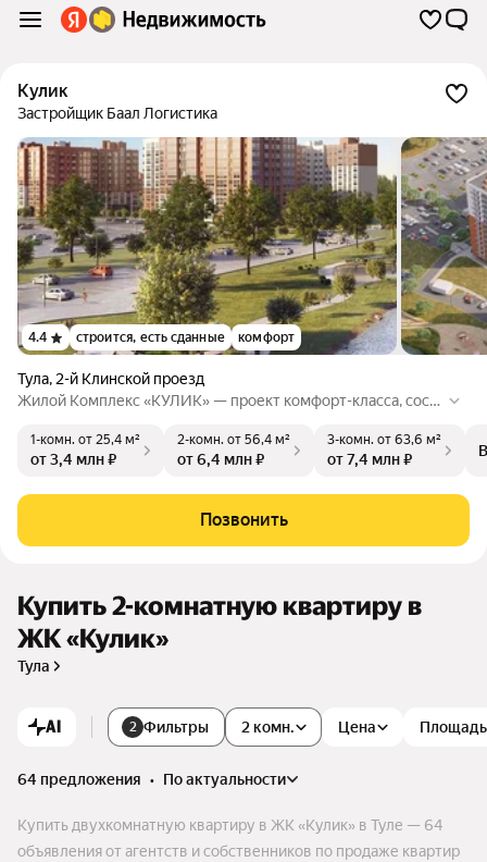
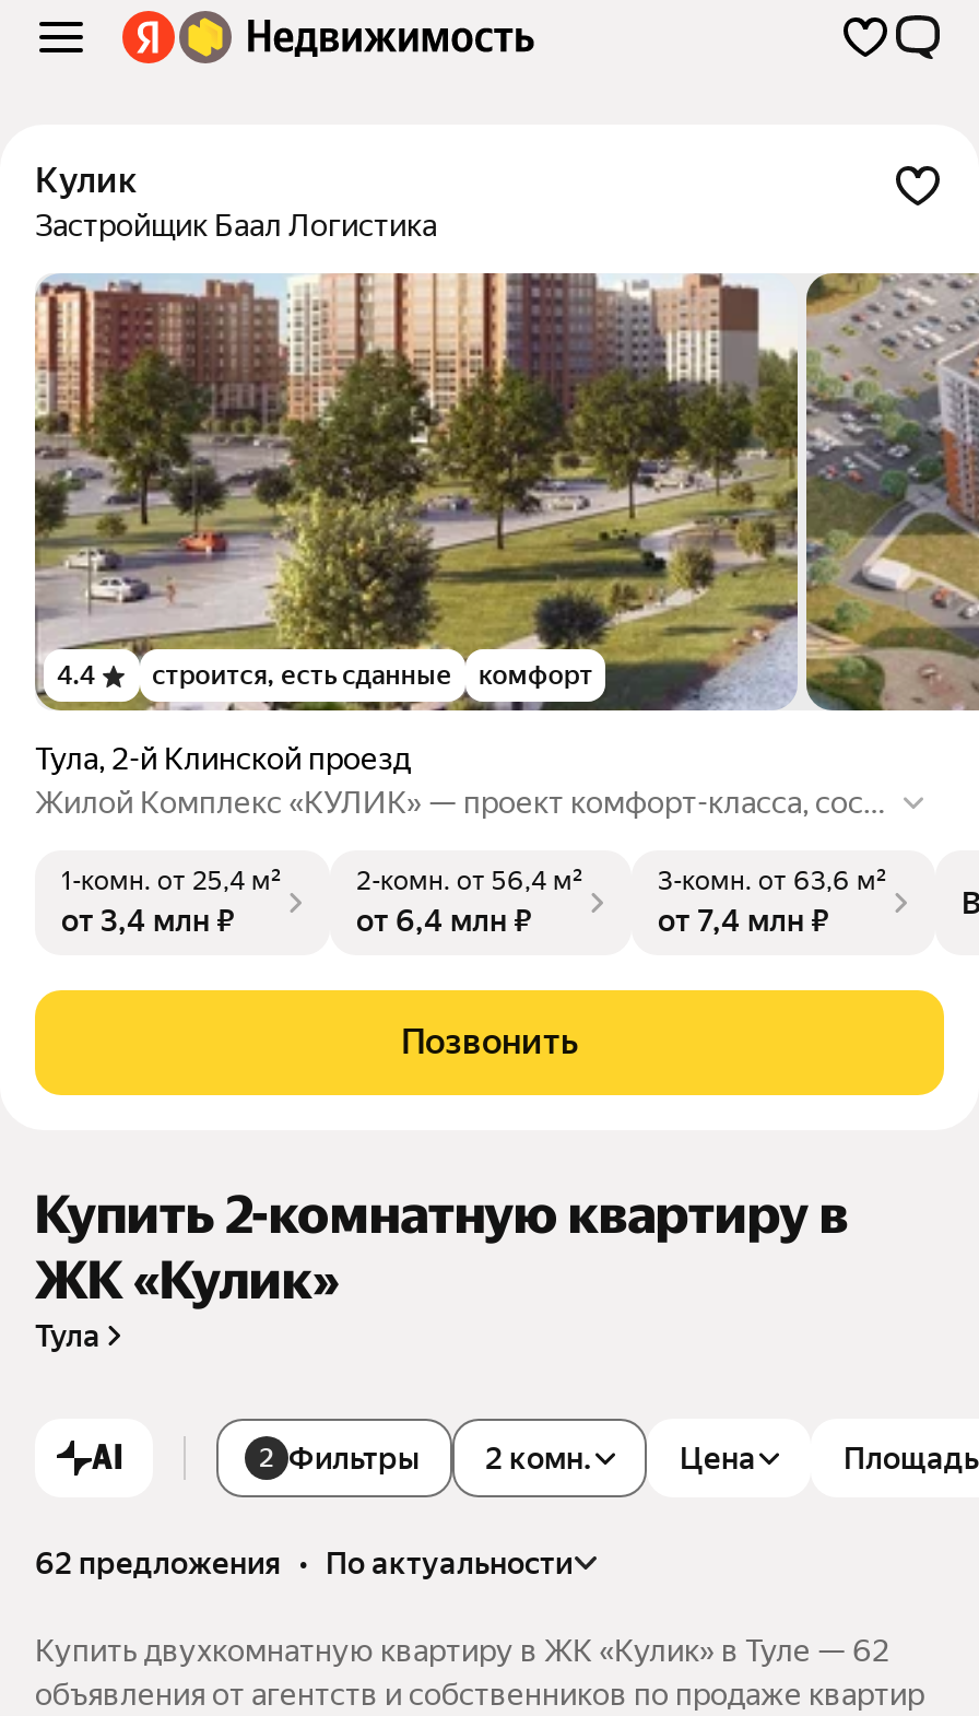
[17,770,286,788] 64 предложения • по актуальности -> [35,1545,573,1580] 62 предложения • по актуальности
[17,816,442,834] Купить двухкомнатную квартиру в ЖК «Кулик» в Туле — 64 -> [35,1633,889,1668] Купить двухкомнатную квартиру в ЖК «Кулик» в Туле — 62

